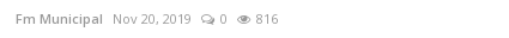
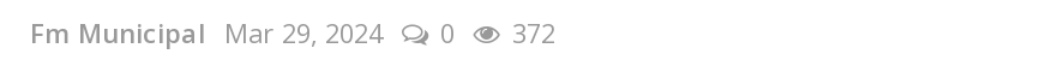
[16,9,192,27] Fm Municipal Nov 20, 2019 -> [30,14,383,50] Fm Municipal Mar 29, 2024
[256,9,278,27] 816 -> [512,14,555,50] 372

